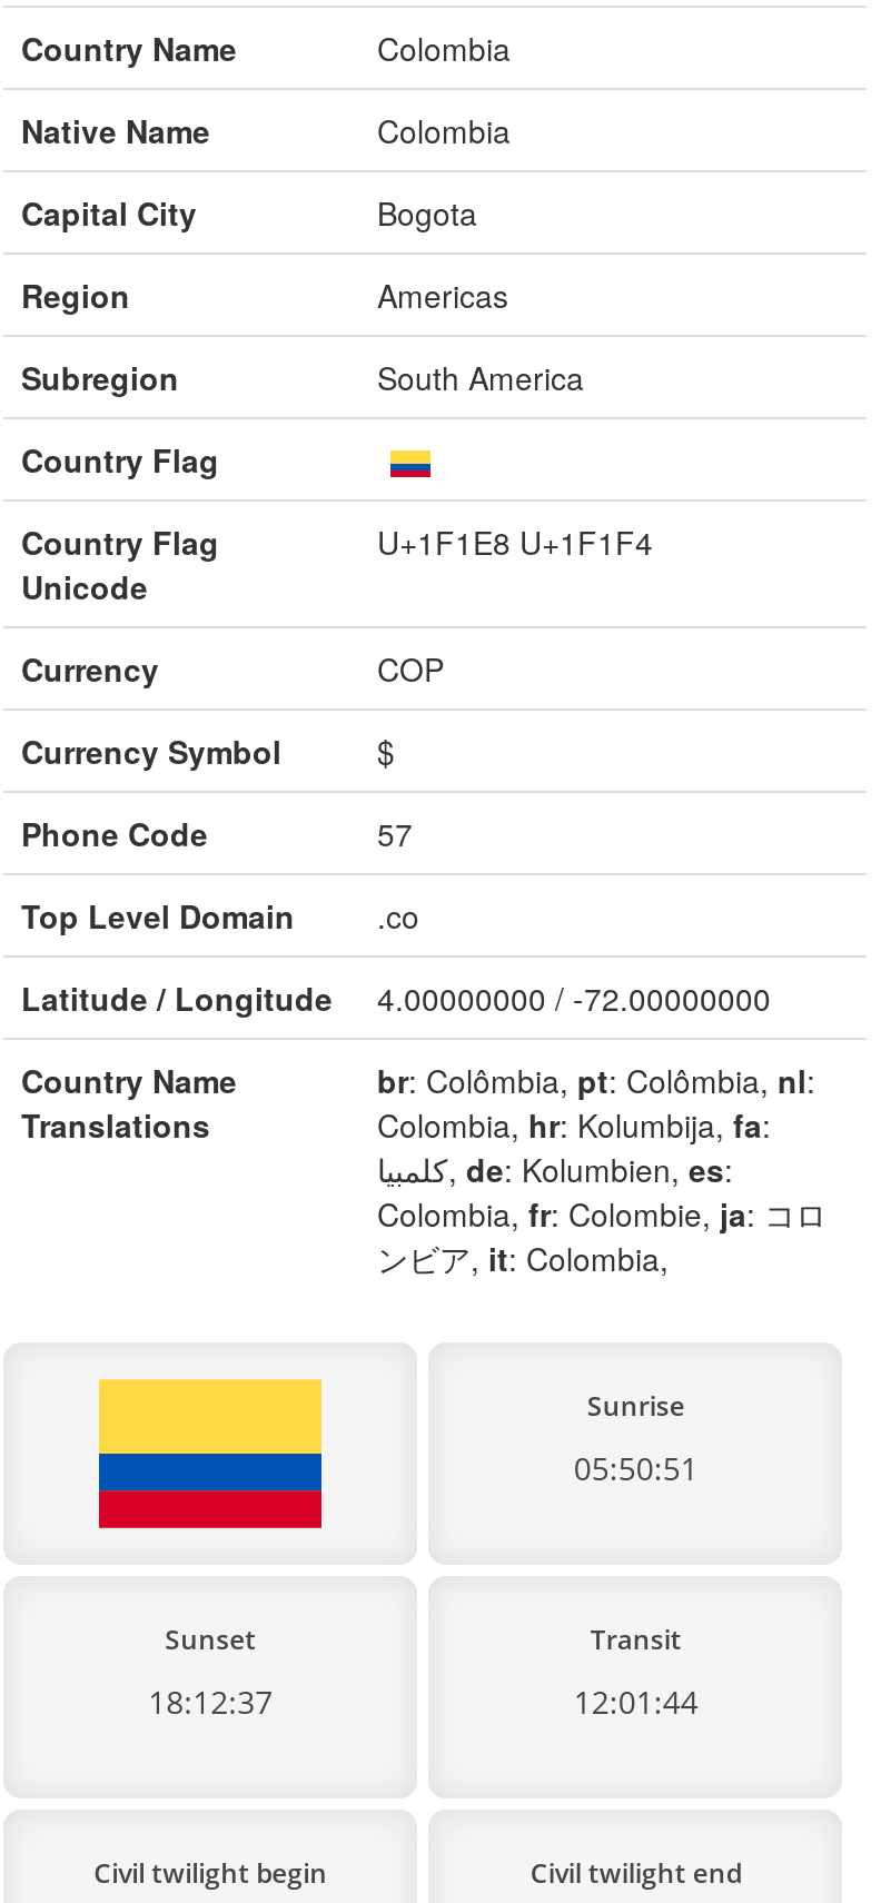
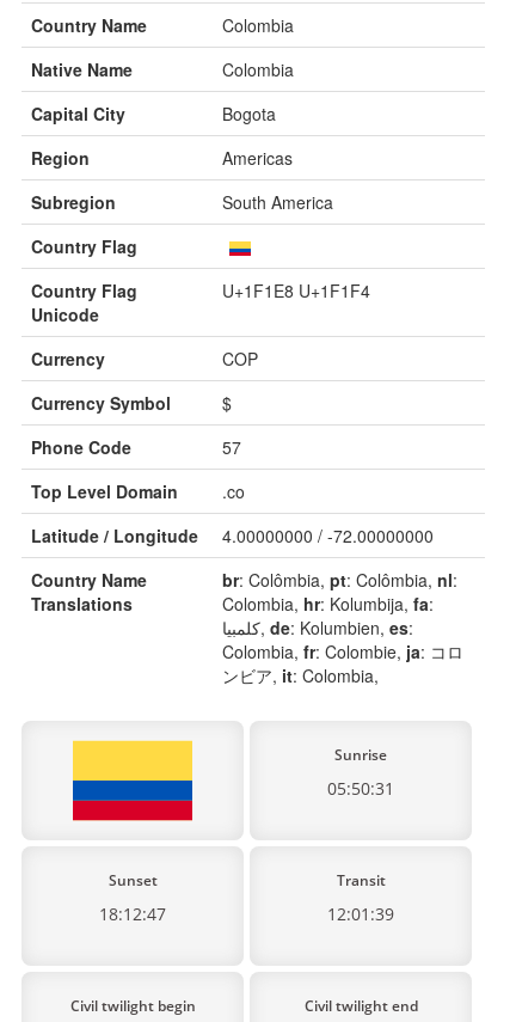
[574,1447,698,1489] 05:50:51 -> [328,777,395,800] 05:50:31
[148,1681,273,1723] 18:12:37 -> [99,902,166,925] 18:12:47
[574,1681,698,1723] 12:01:44 -> [328,902,395,925] 12:01:39

